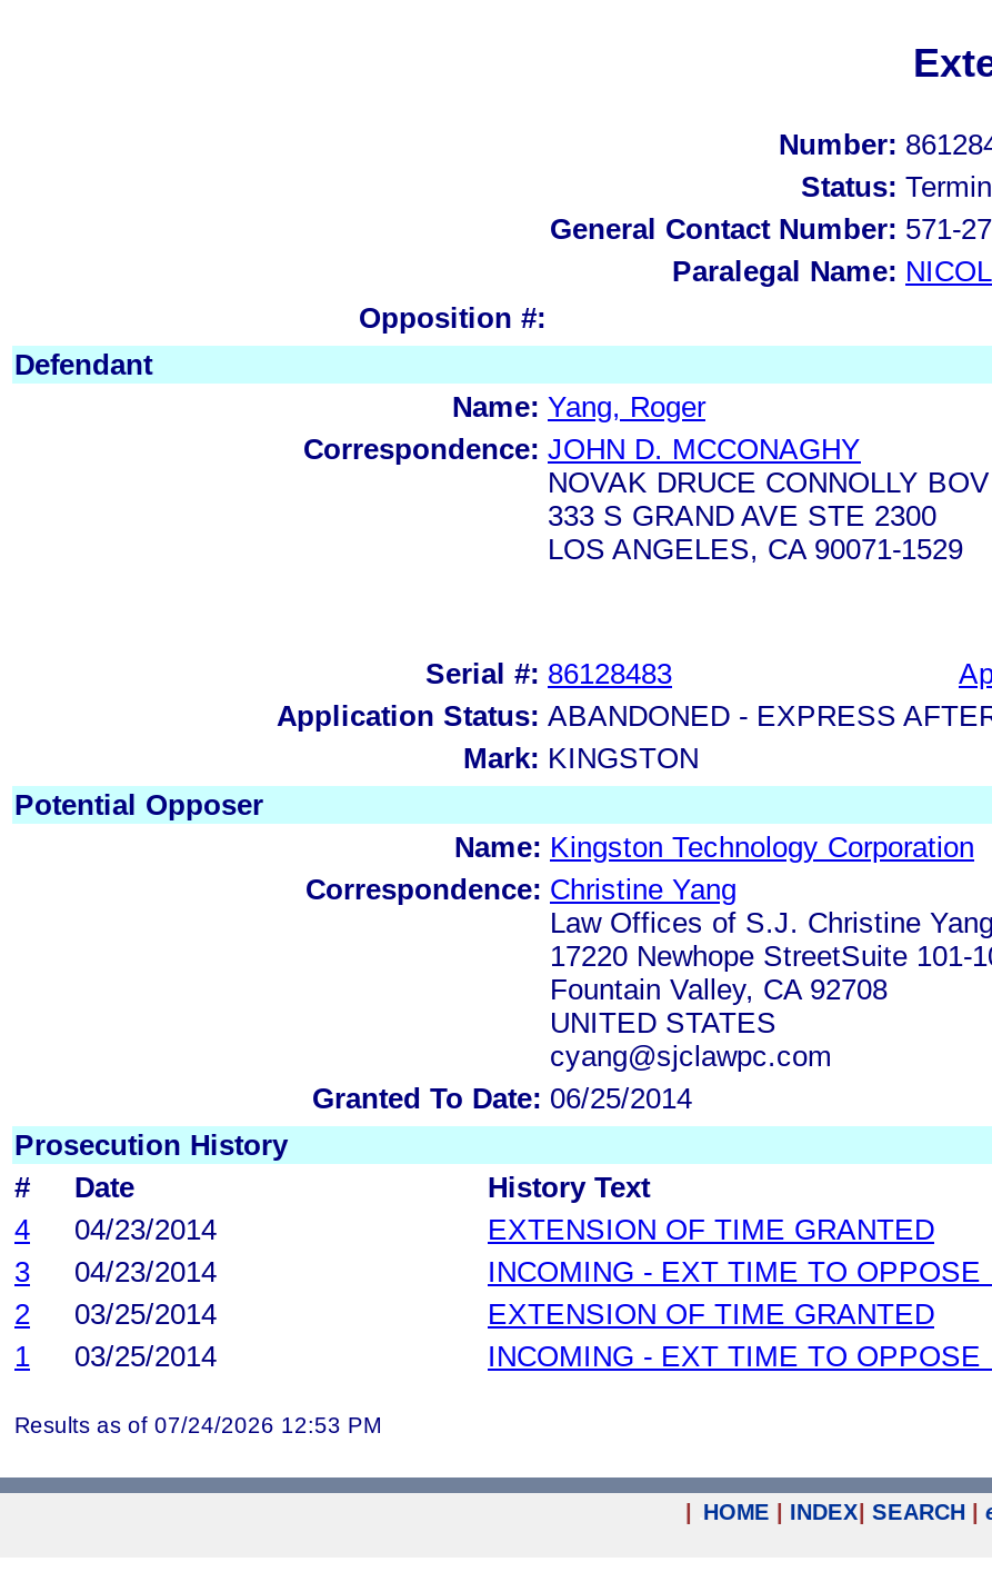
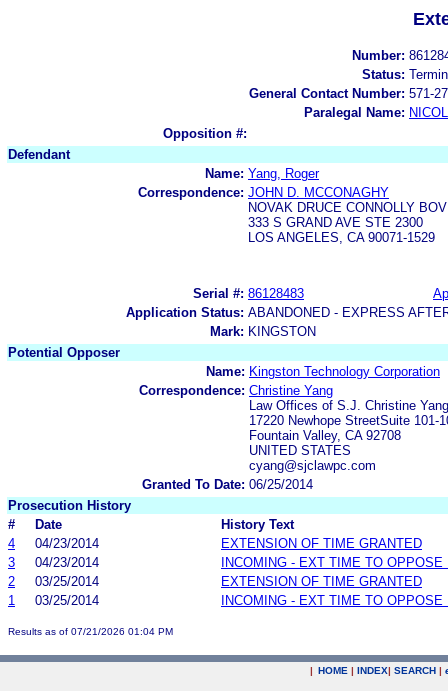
[14,1413,381,1437] Results as of 07/24/2026 12:53 PM -> [8,626,173,637] Results as of 07/21/2026 01:04 PM

